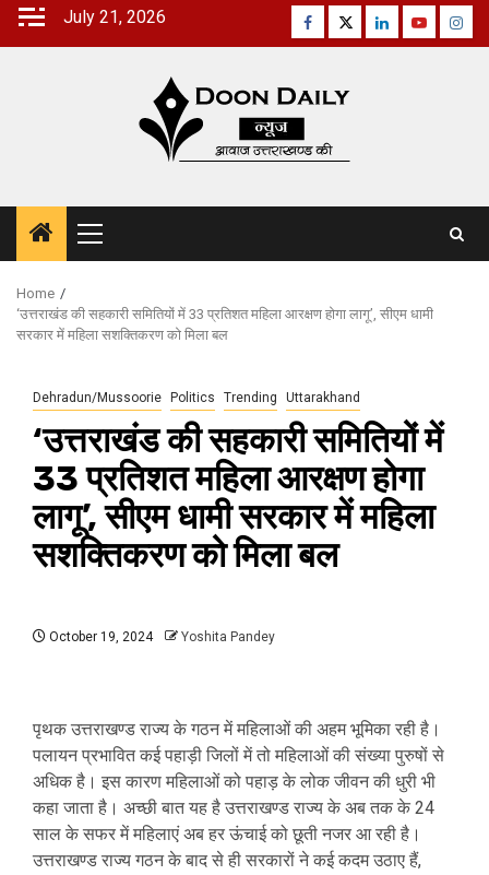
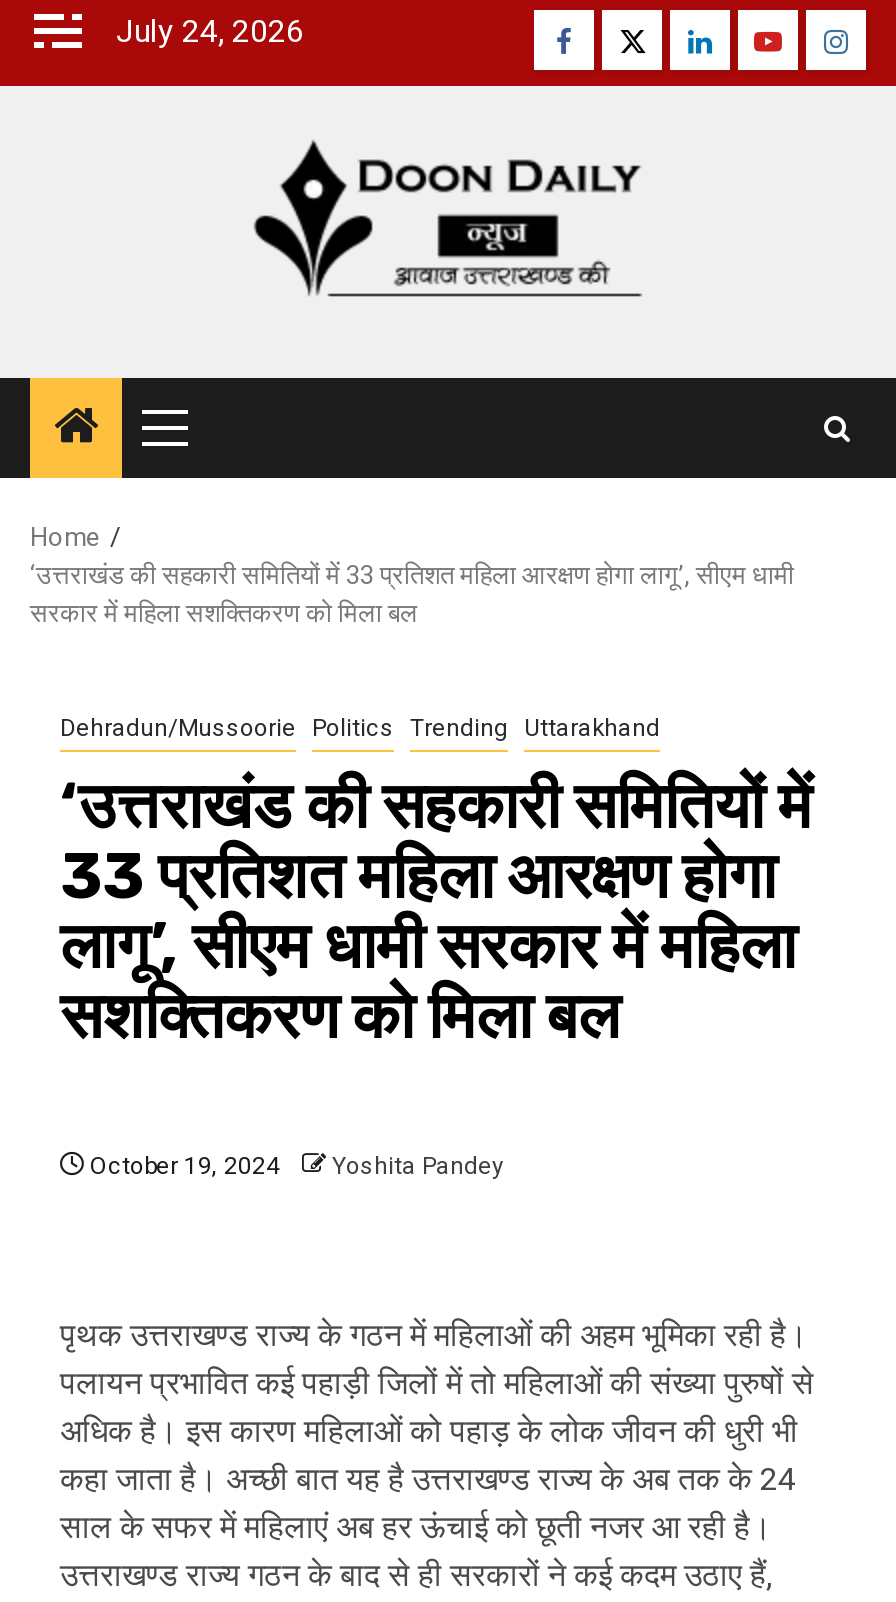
[63,7,166,27] July 21, 2026 -> [116,12,304,50] July 24, 2026

